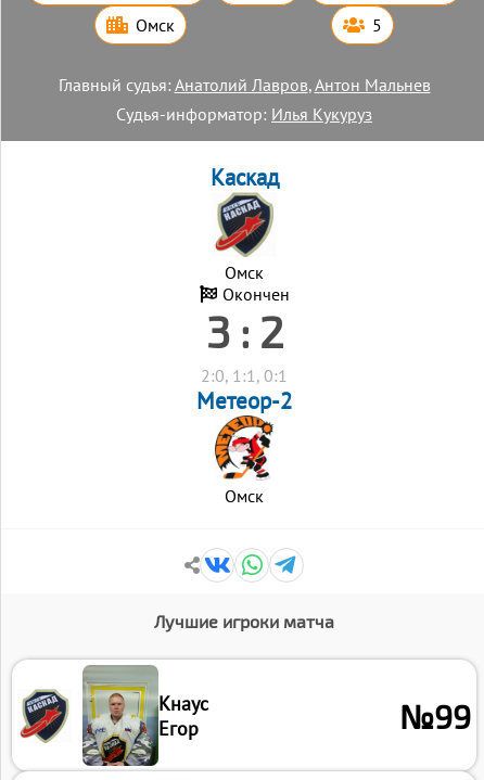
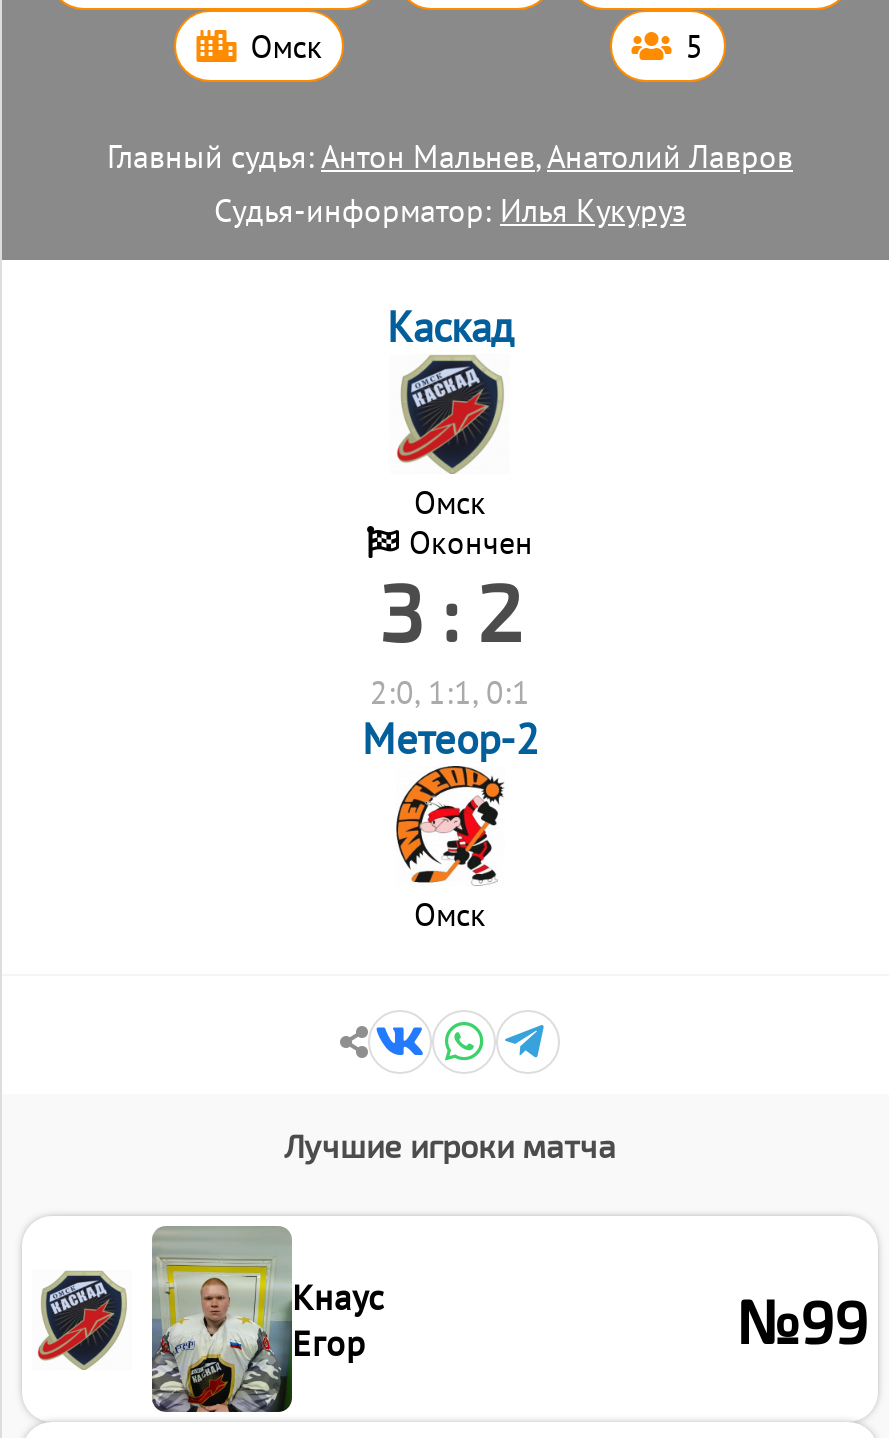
[58,74,430,95] Главный судья: Анатолий Лавров, Антон Мальнев -> [107,136,793,176] Главный судья: Антон Мальнев, Анатолий Лавров

